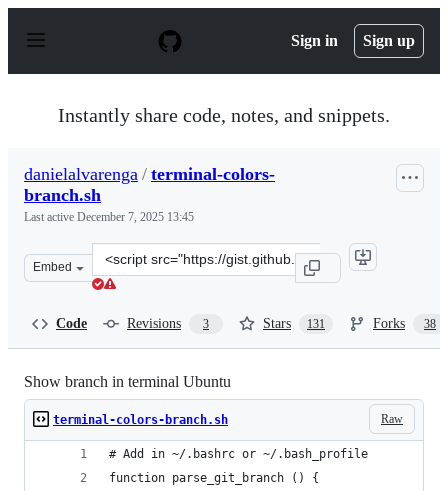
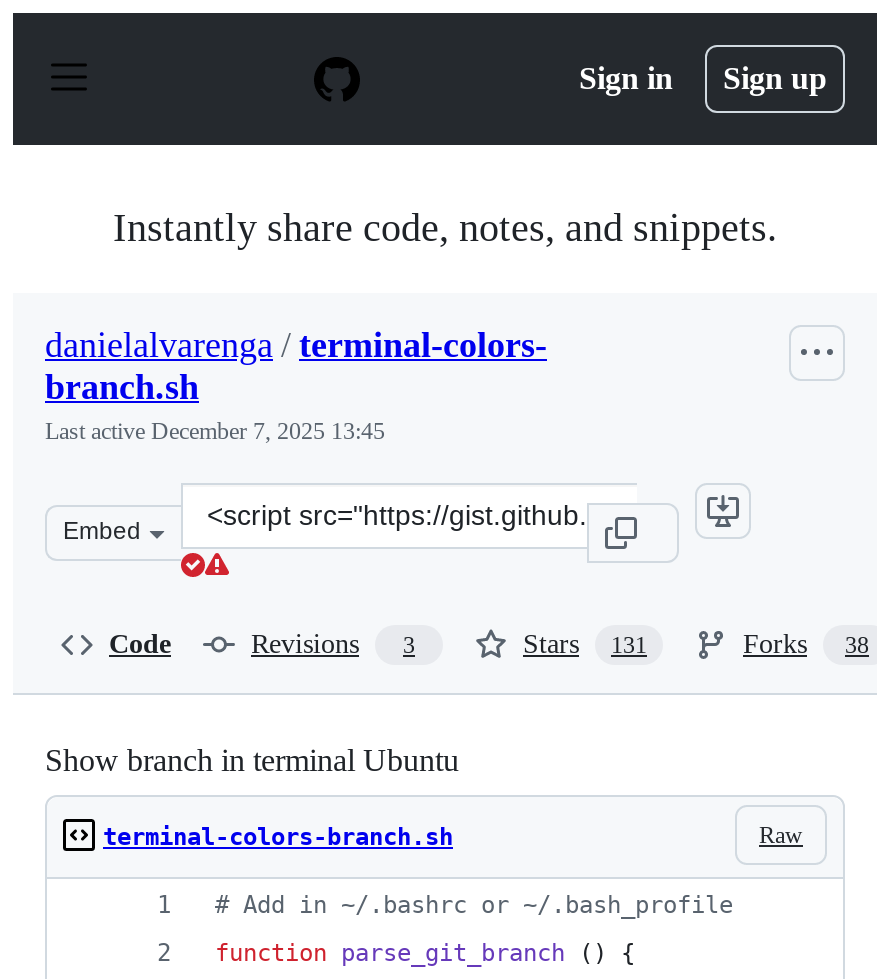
[109,447,368,461] # Add in ~/.bashrc or ~/.bash_profile -> [215,891,733,919] #Add in ~/.bashrc or ~/.bash_profile

